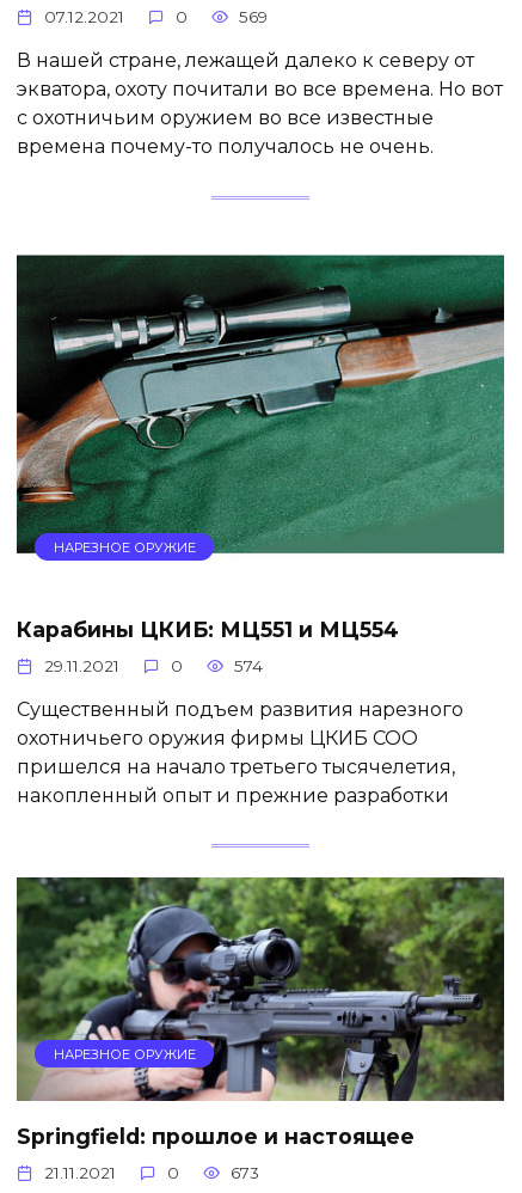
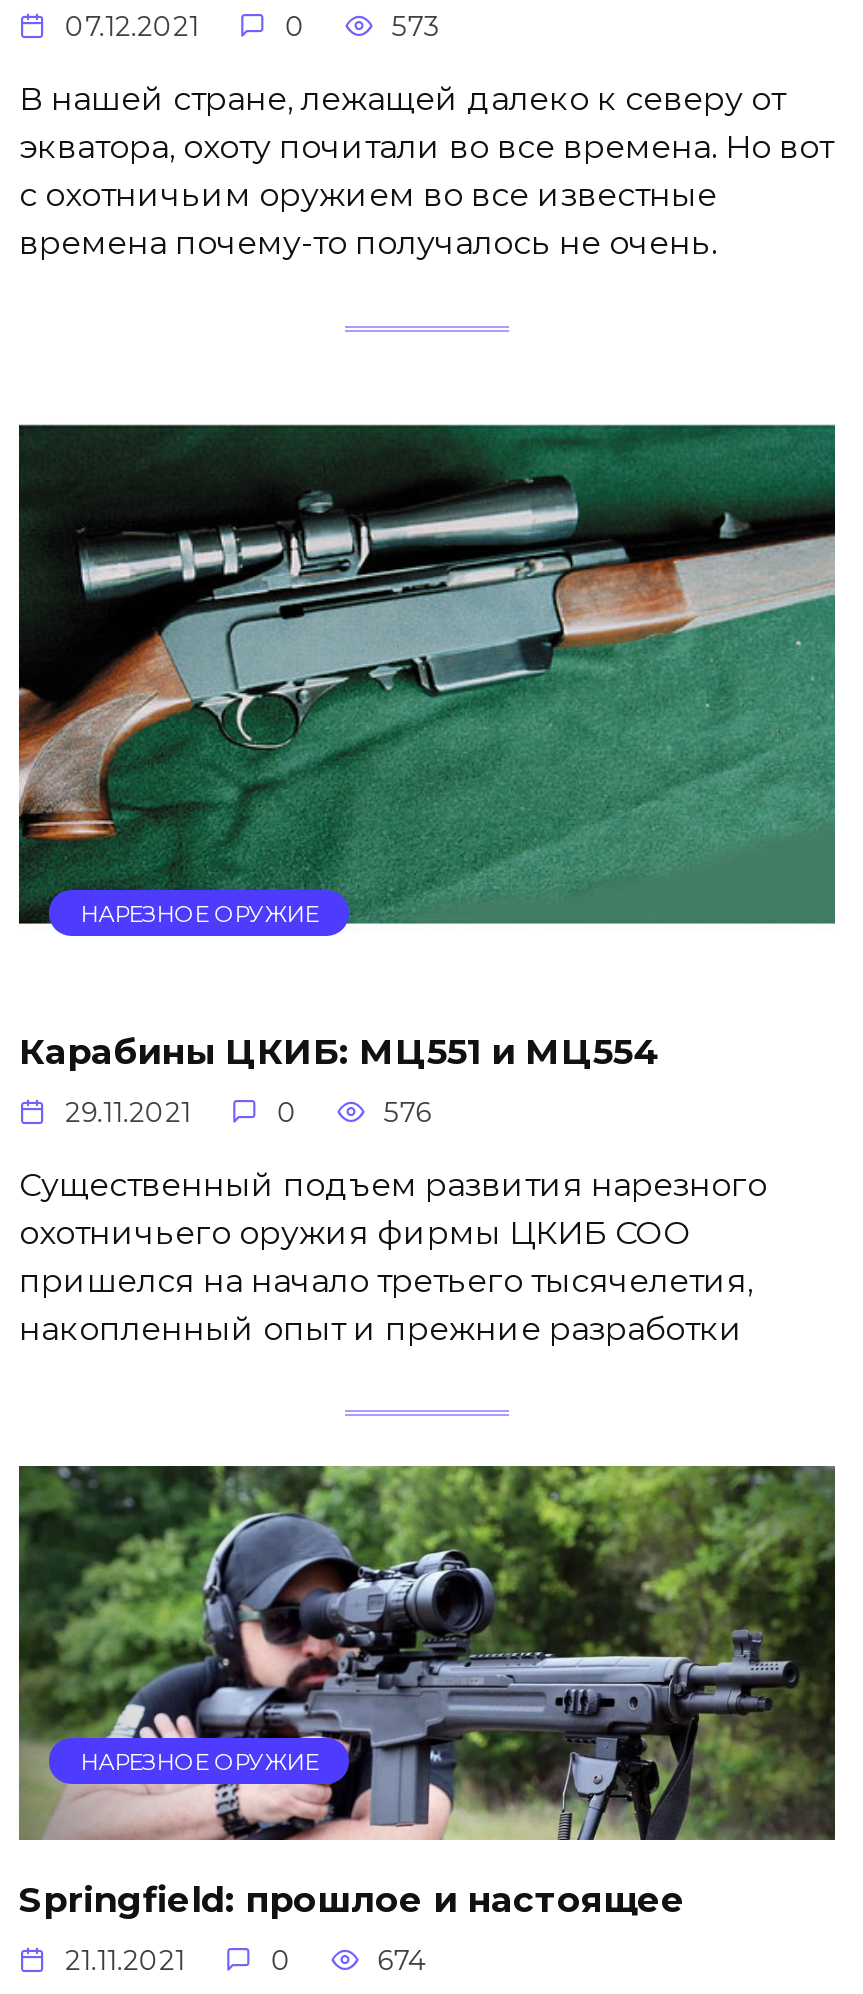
[239,8,268,27] 569 -> [392,11,440,43] 573
[234,656,263,675] 574 -> [384,1095,432,1127] 576
[231,1163,260,1182] 673 -> [378,1943,426,1975] 674

